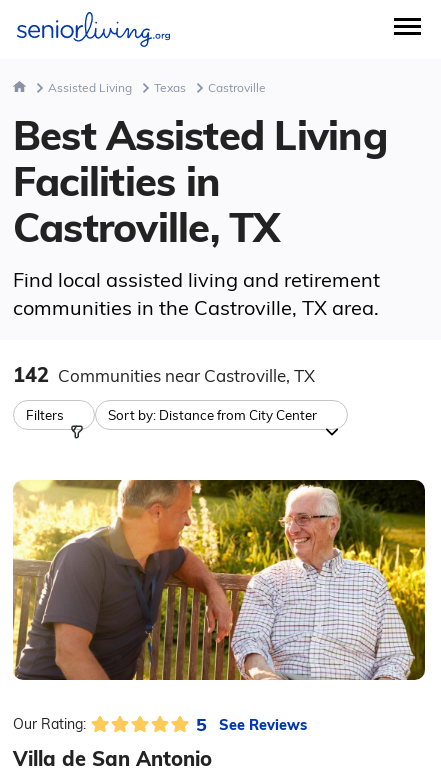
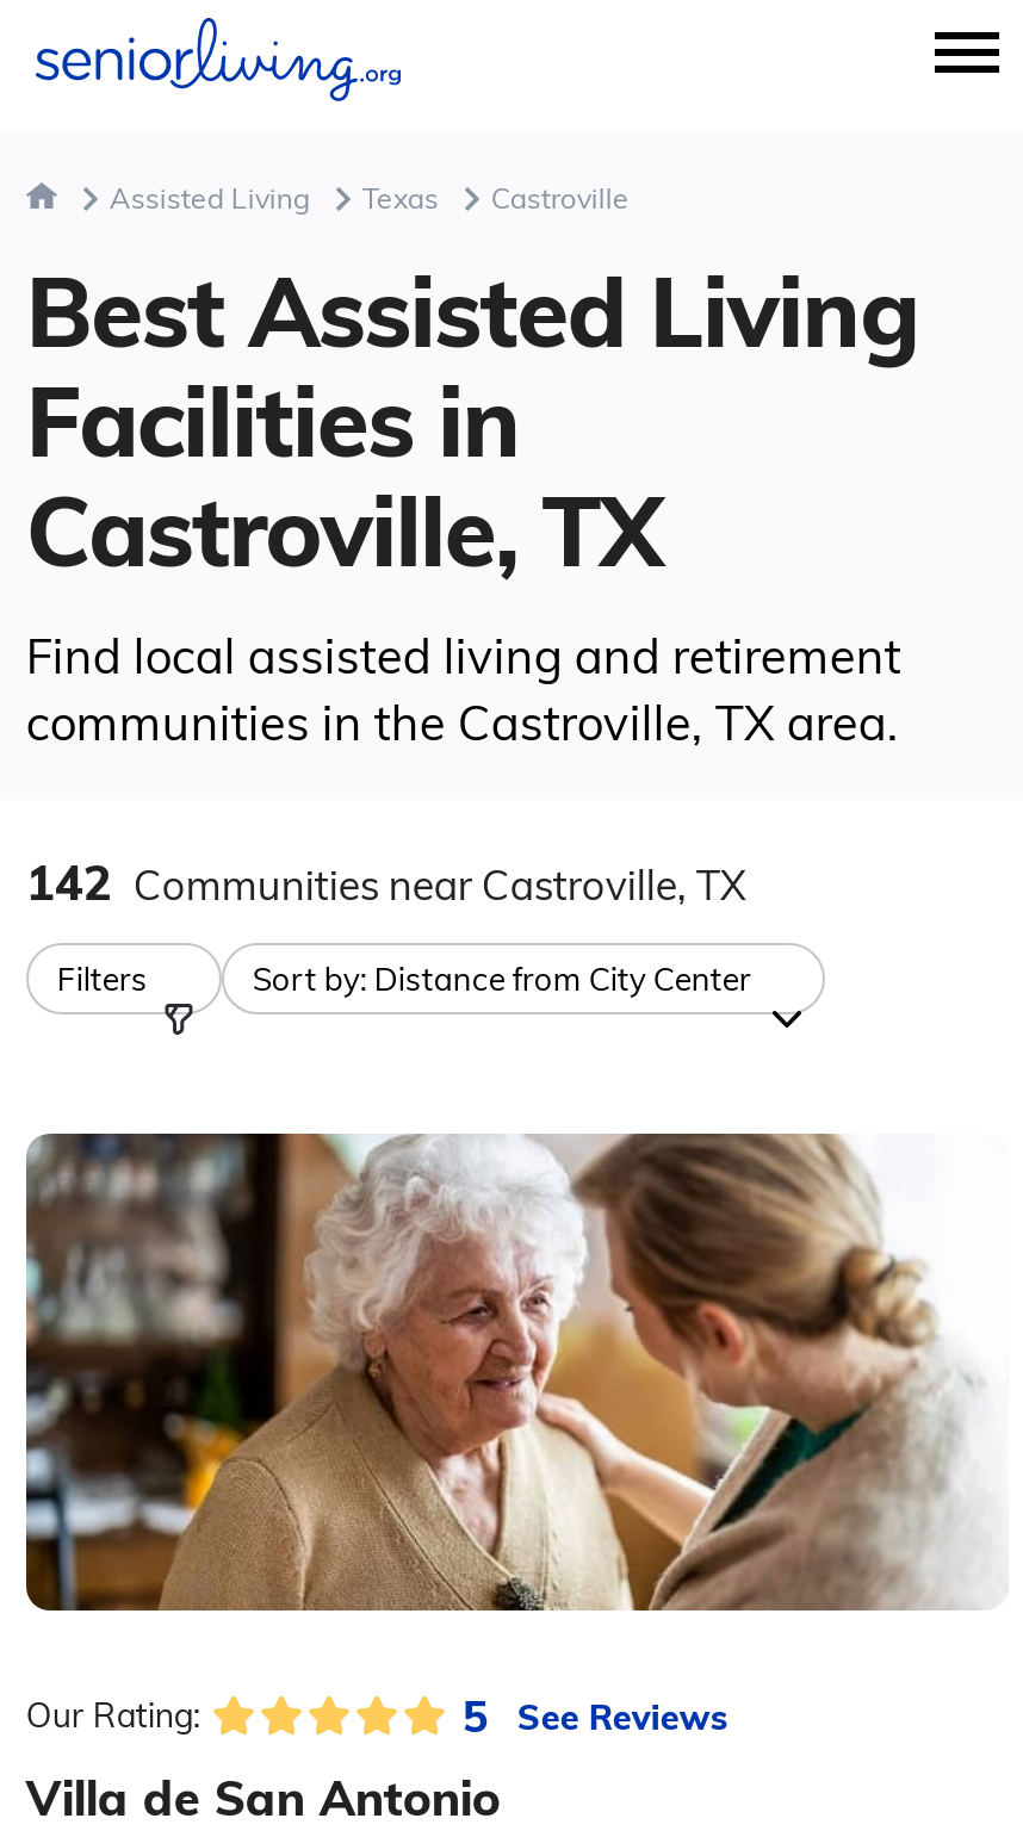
[12,479,426,681] [image] -> [24,1131,1009,1613] [image]

